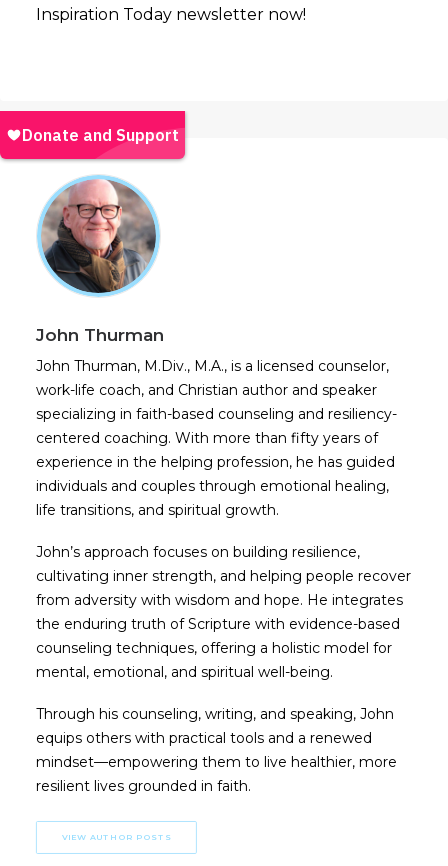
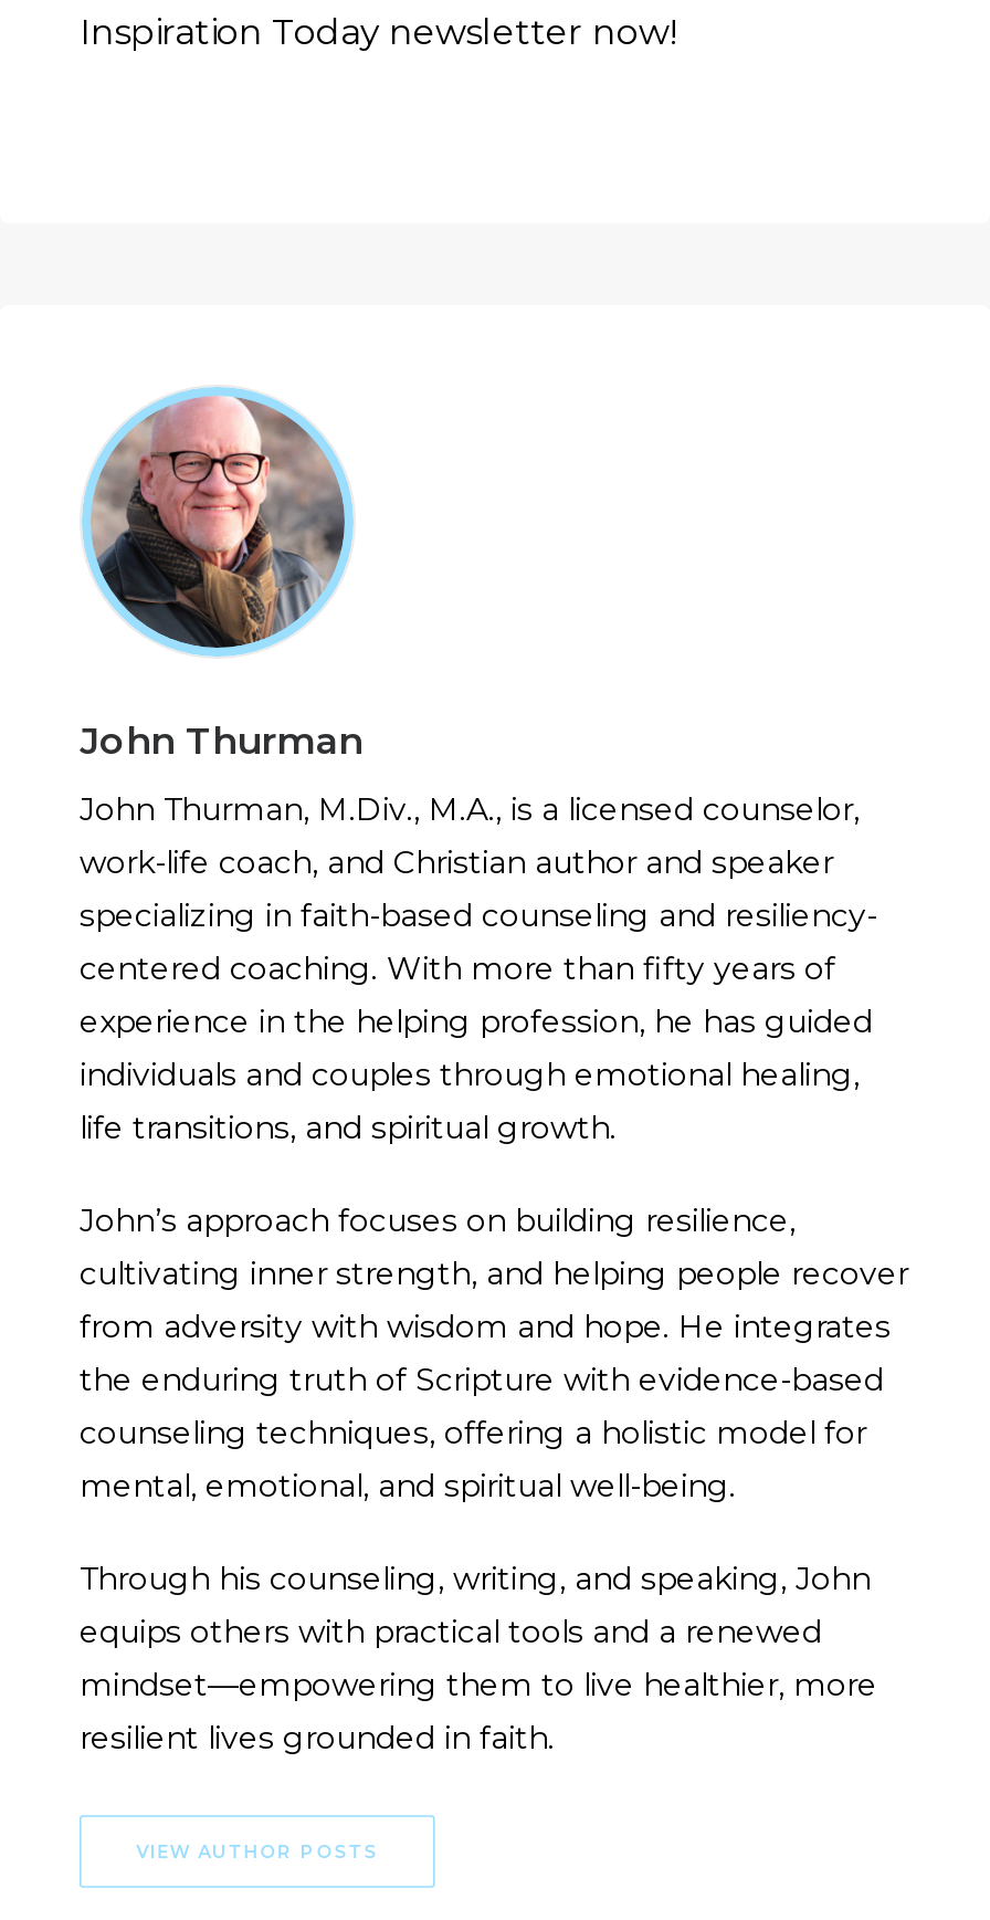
[3,110,187,162] [image] -> none

